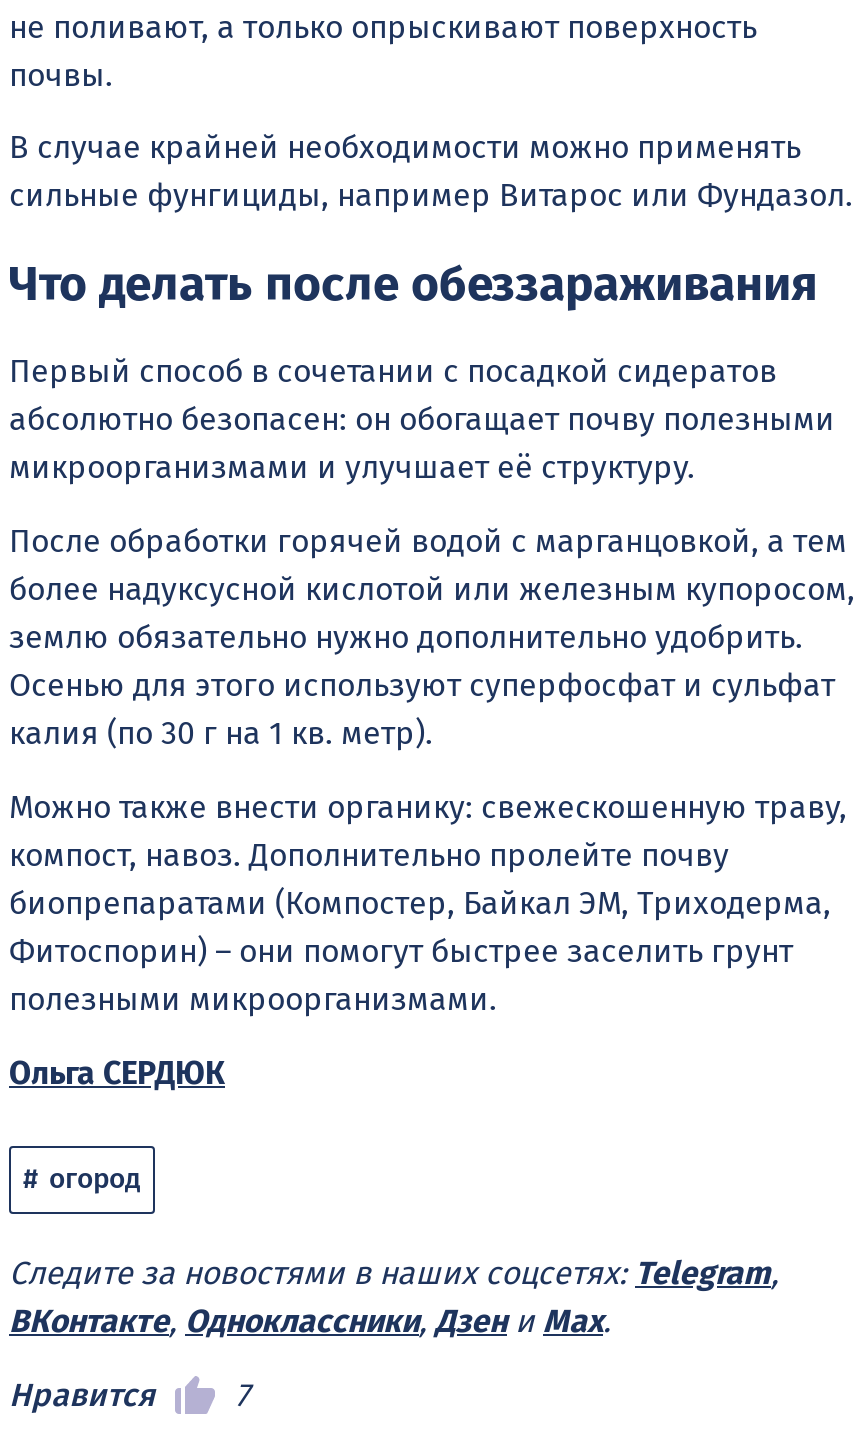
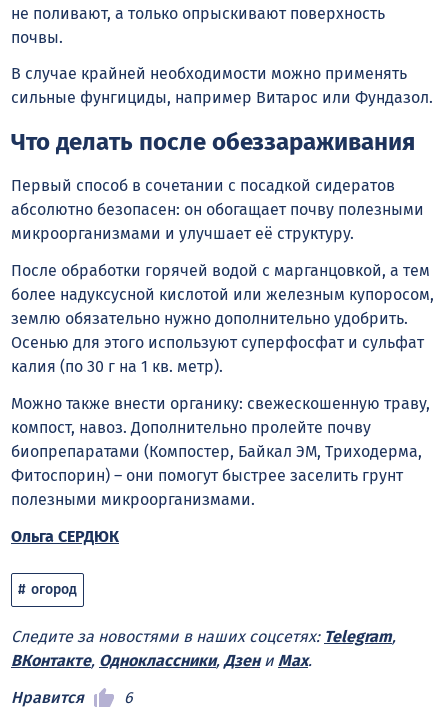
[235,1376,249,1414] 7 -> [124,688,133,707] 6

